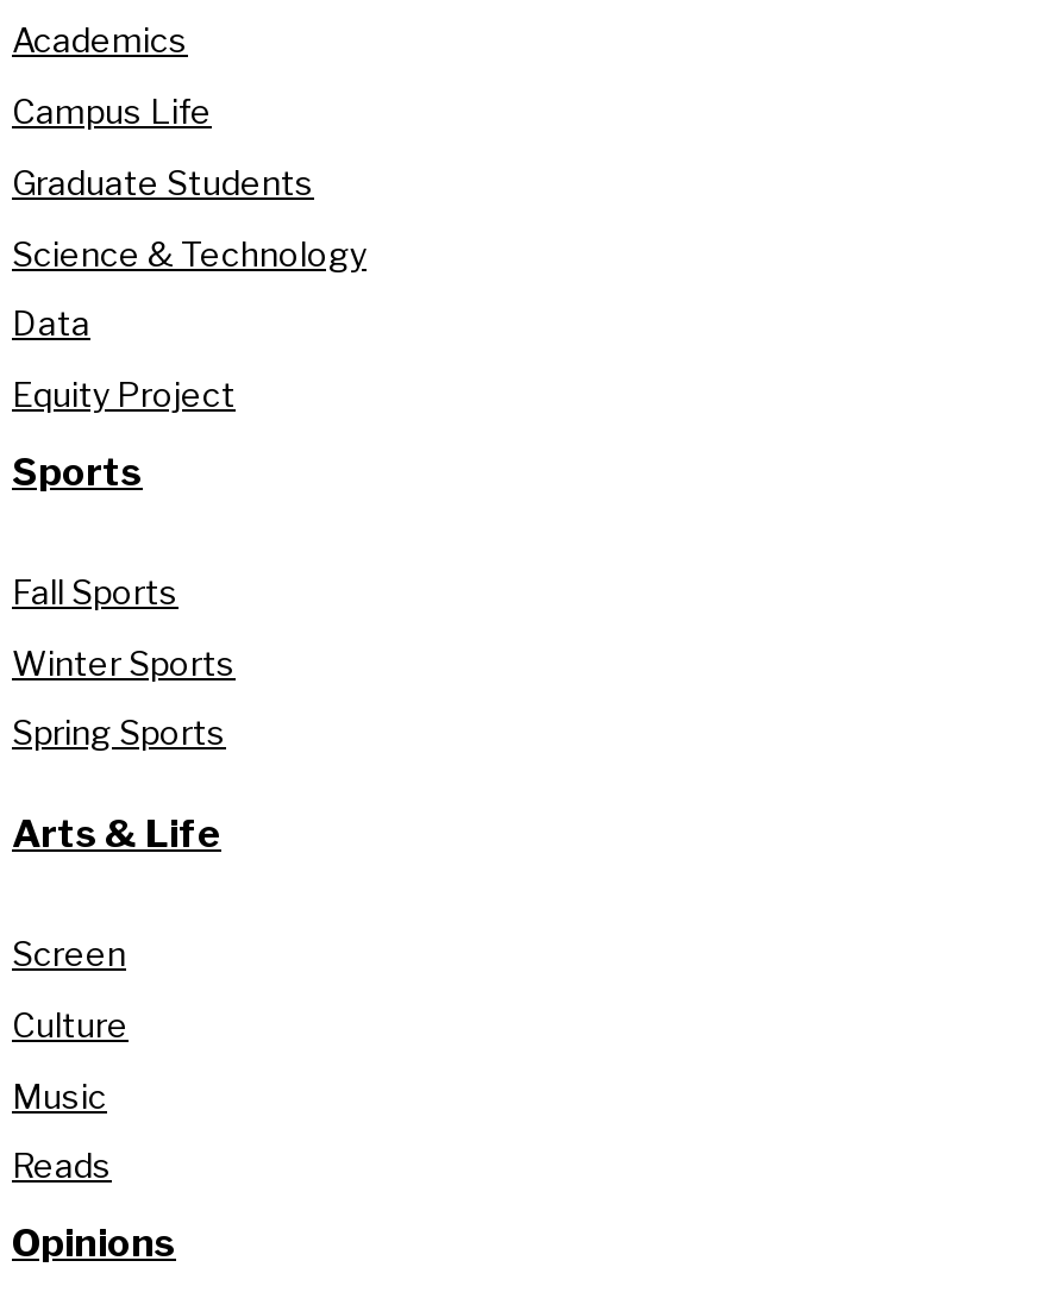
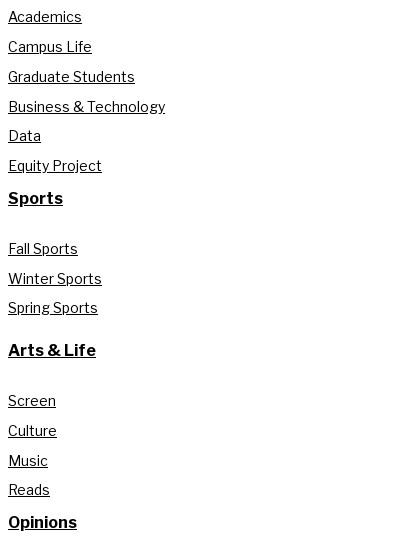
[12,232,367,273] Science & Technology -> [8,98,165,115] Business & Technology

